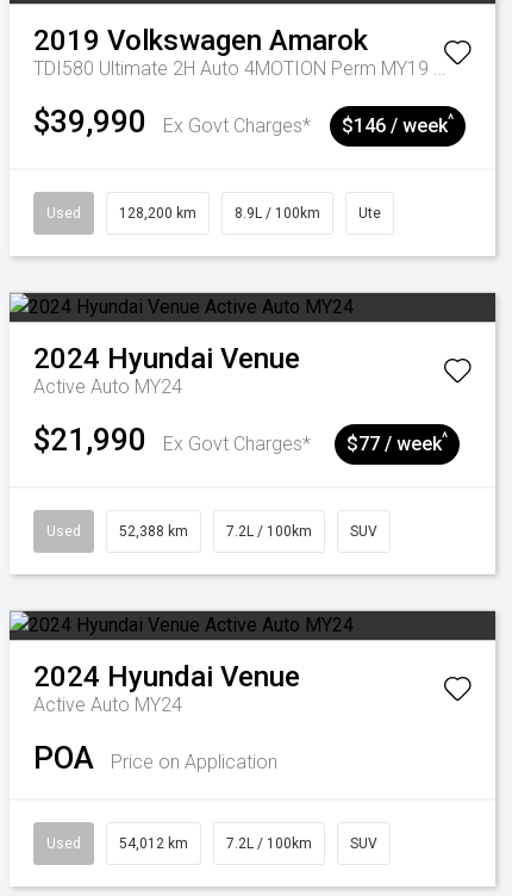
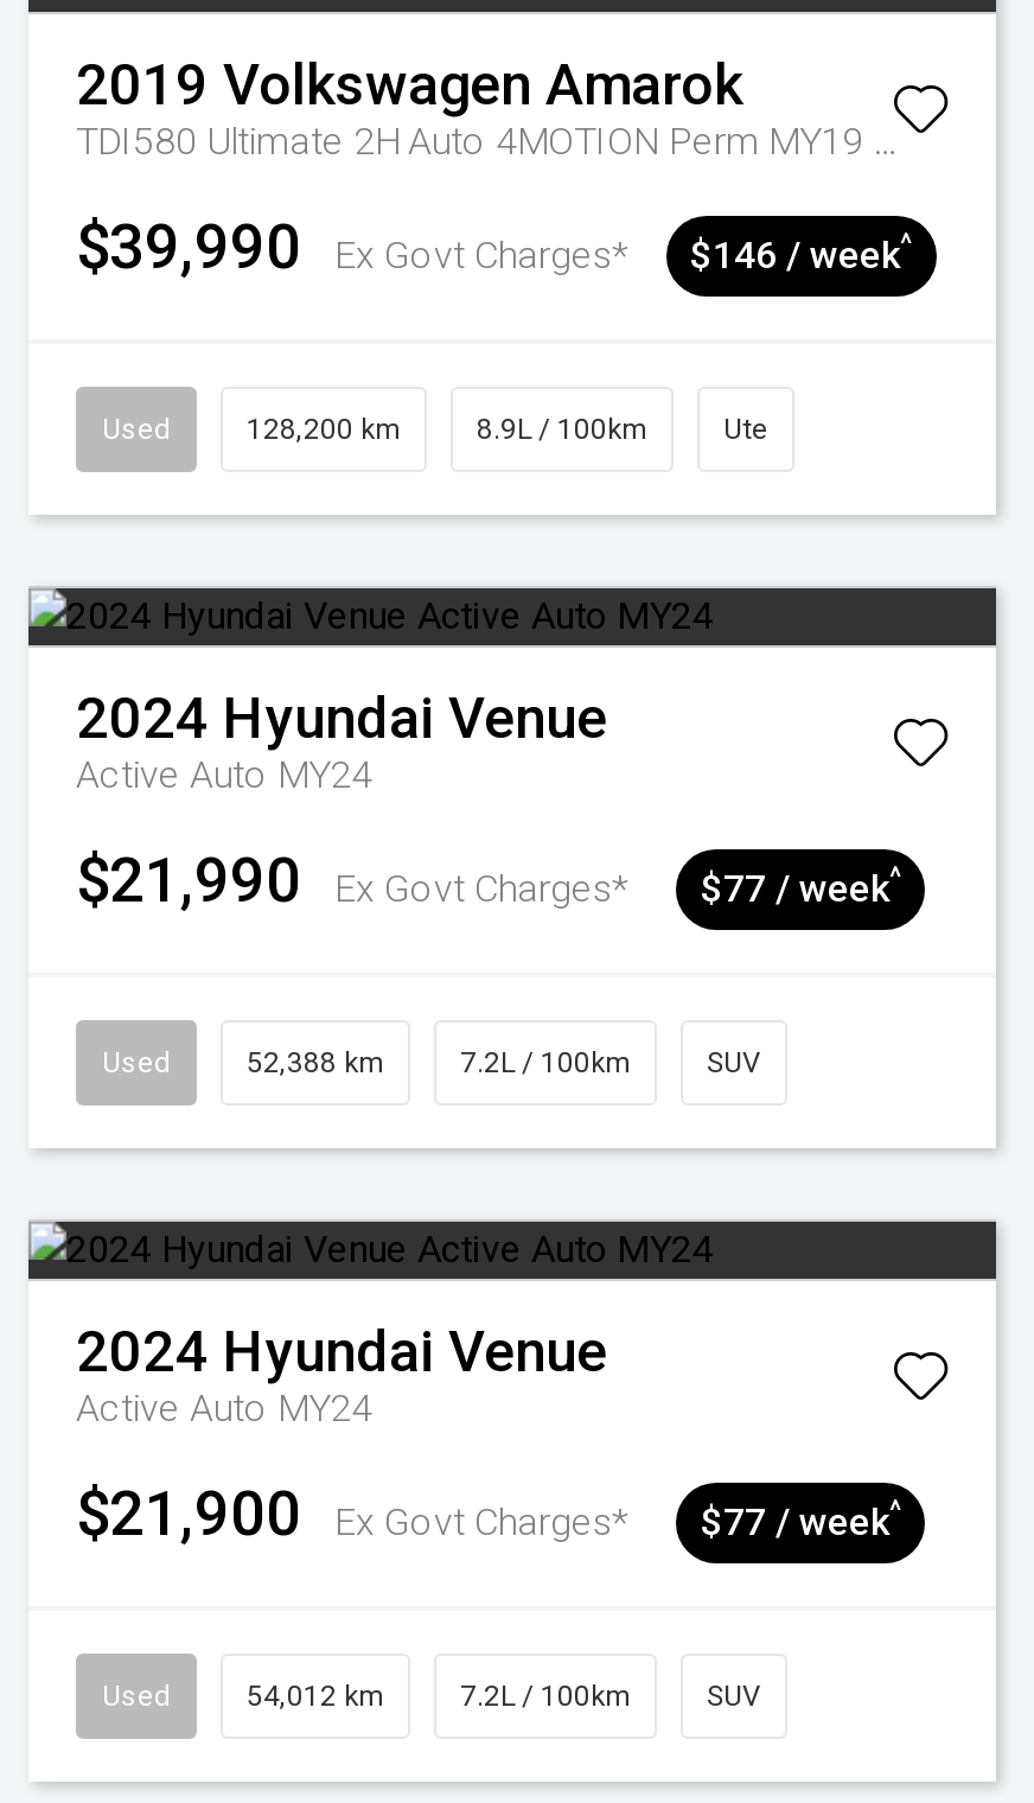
[33,740,277,776] POA | Price on Application -> [76,1478,901,1549] $21,900 | Ex Govt Charges* | $77 / week^

